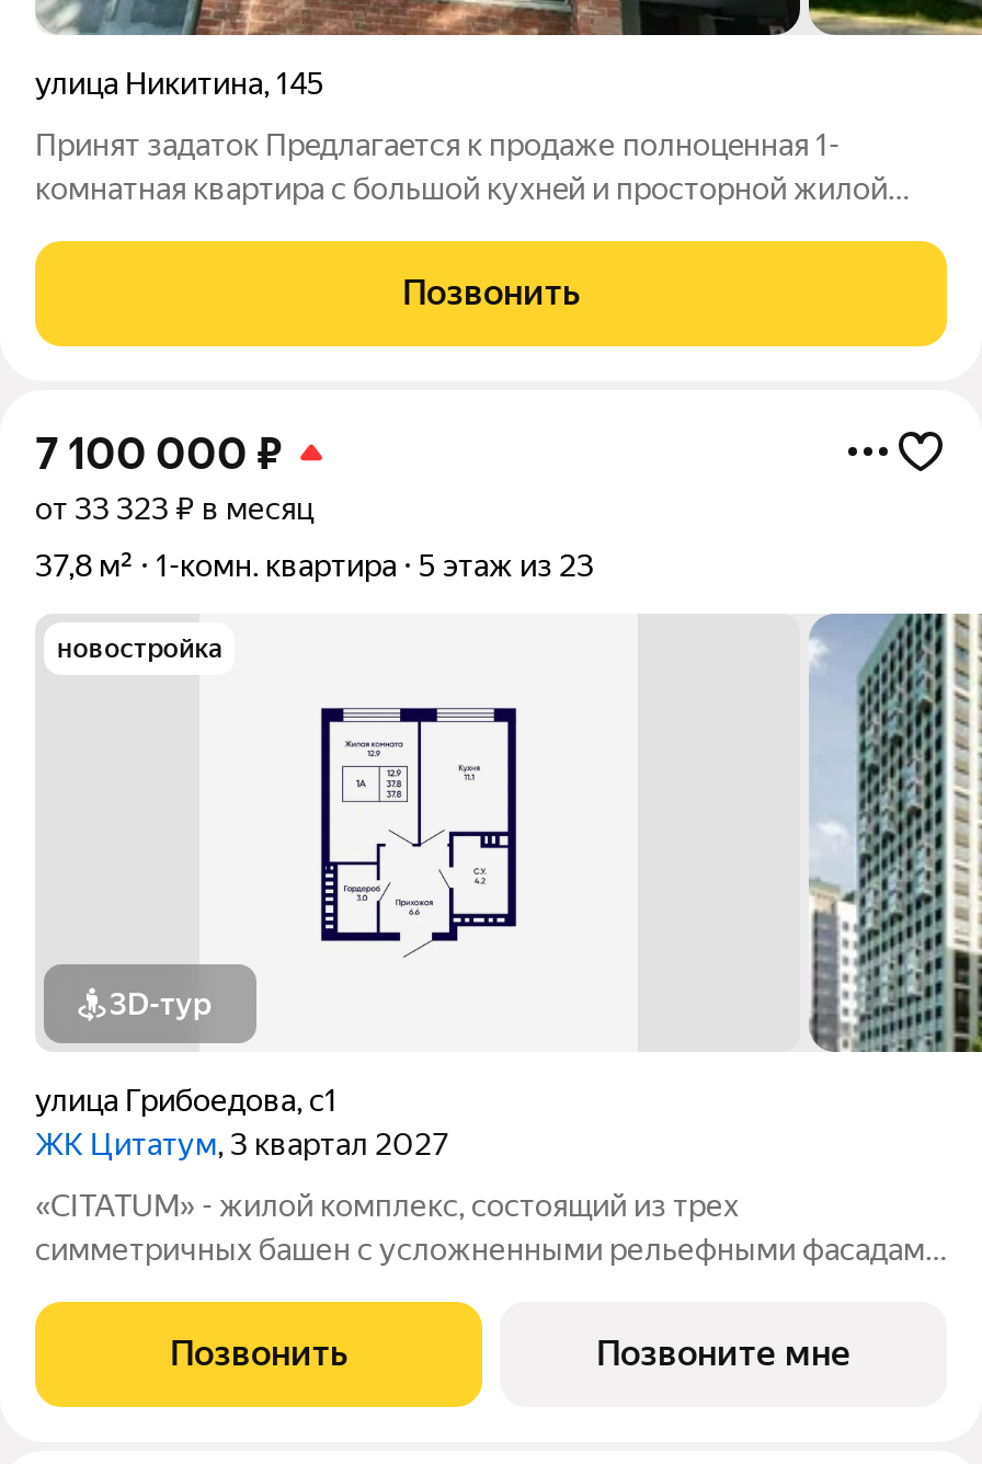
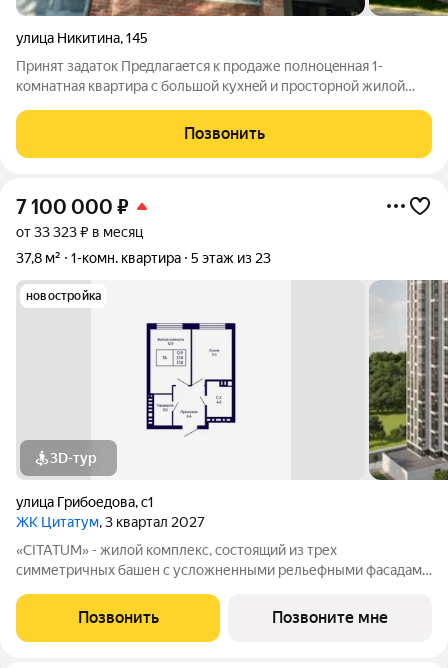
[809,614,975,1052] [image] -> [368,280,445,481] [image]

